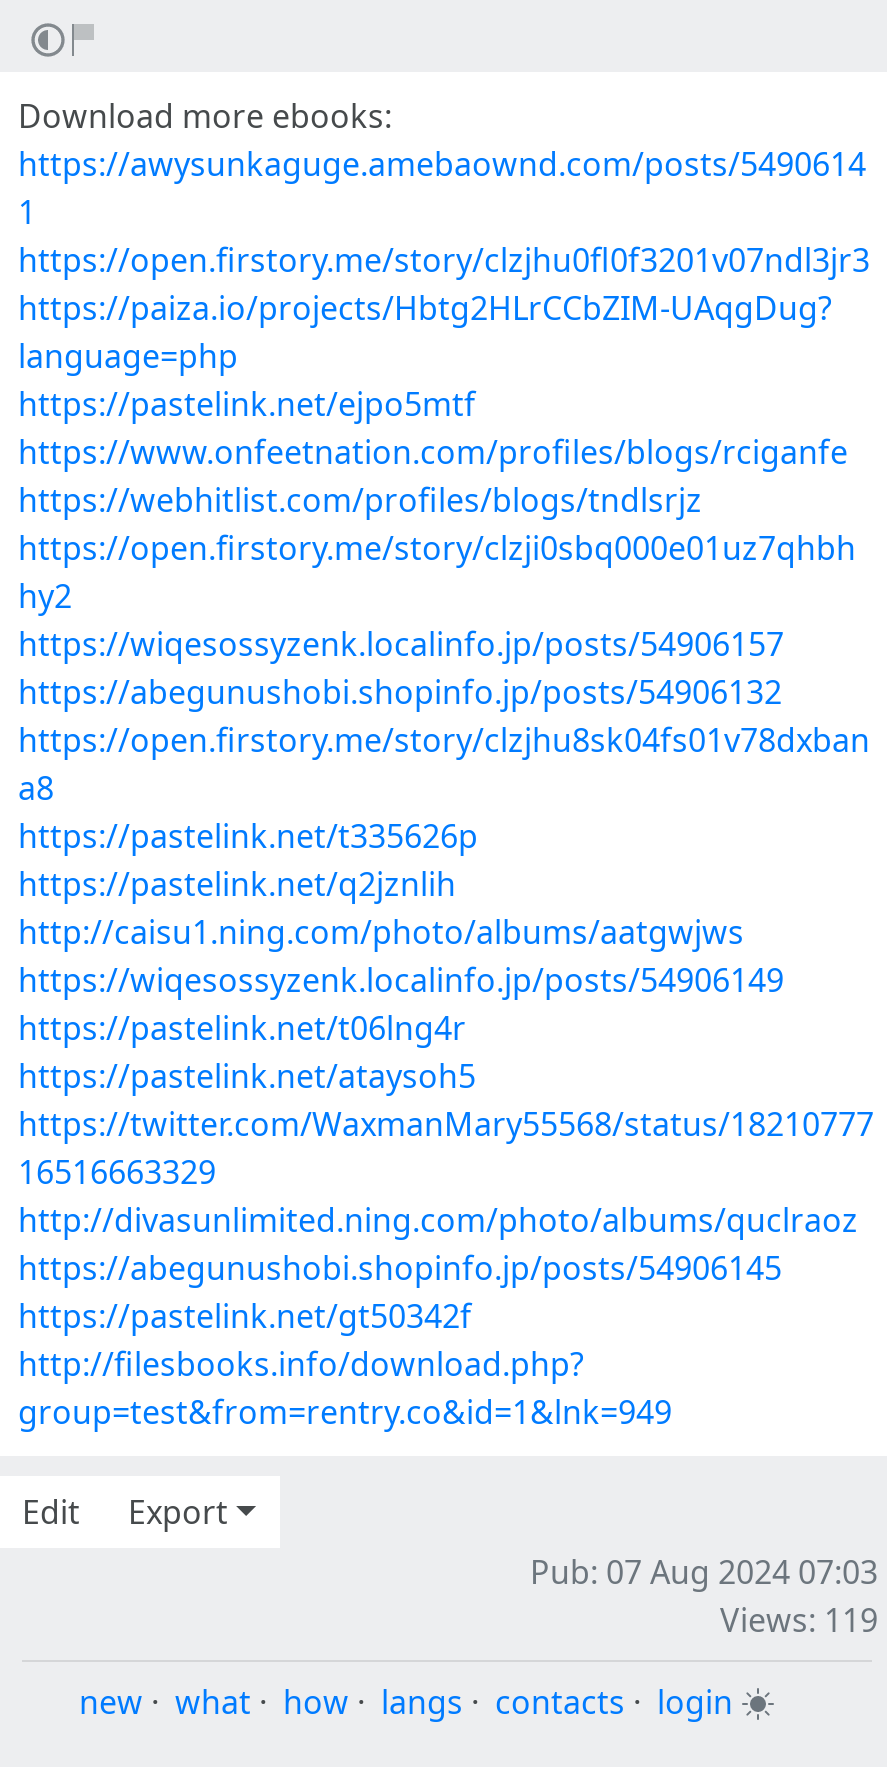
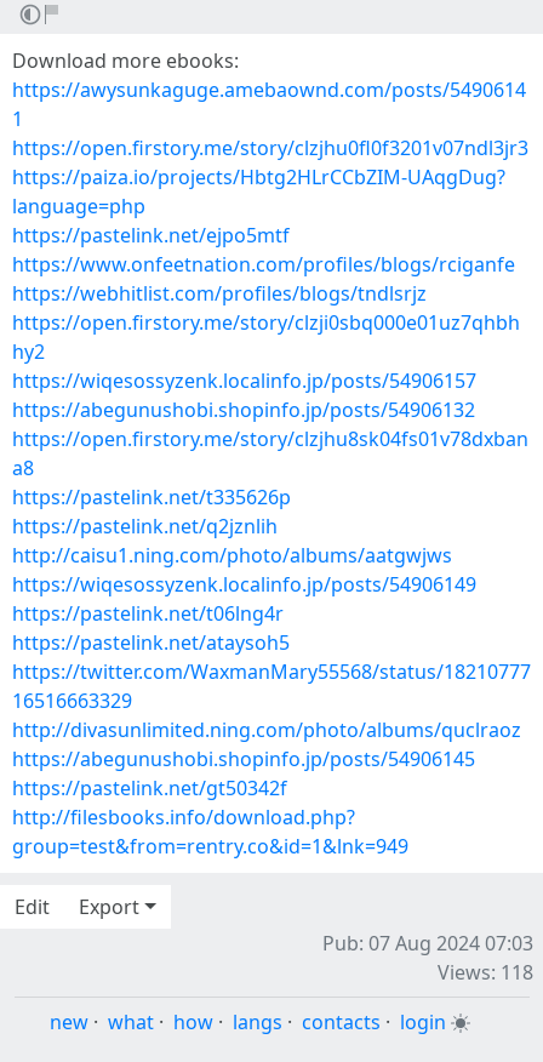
[720,1598,878,1642] Views: 119 -> [438,959,533,986] Views: 118

